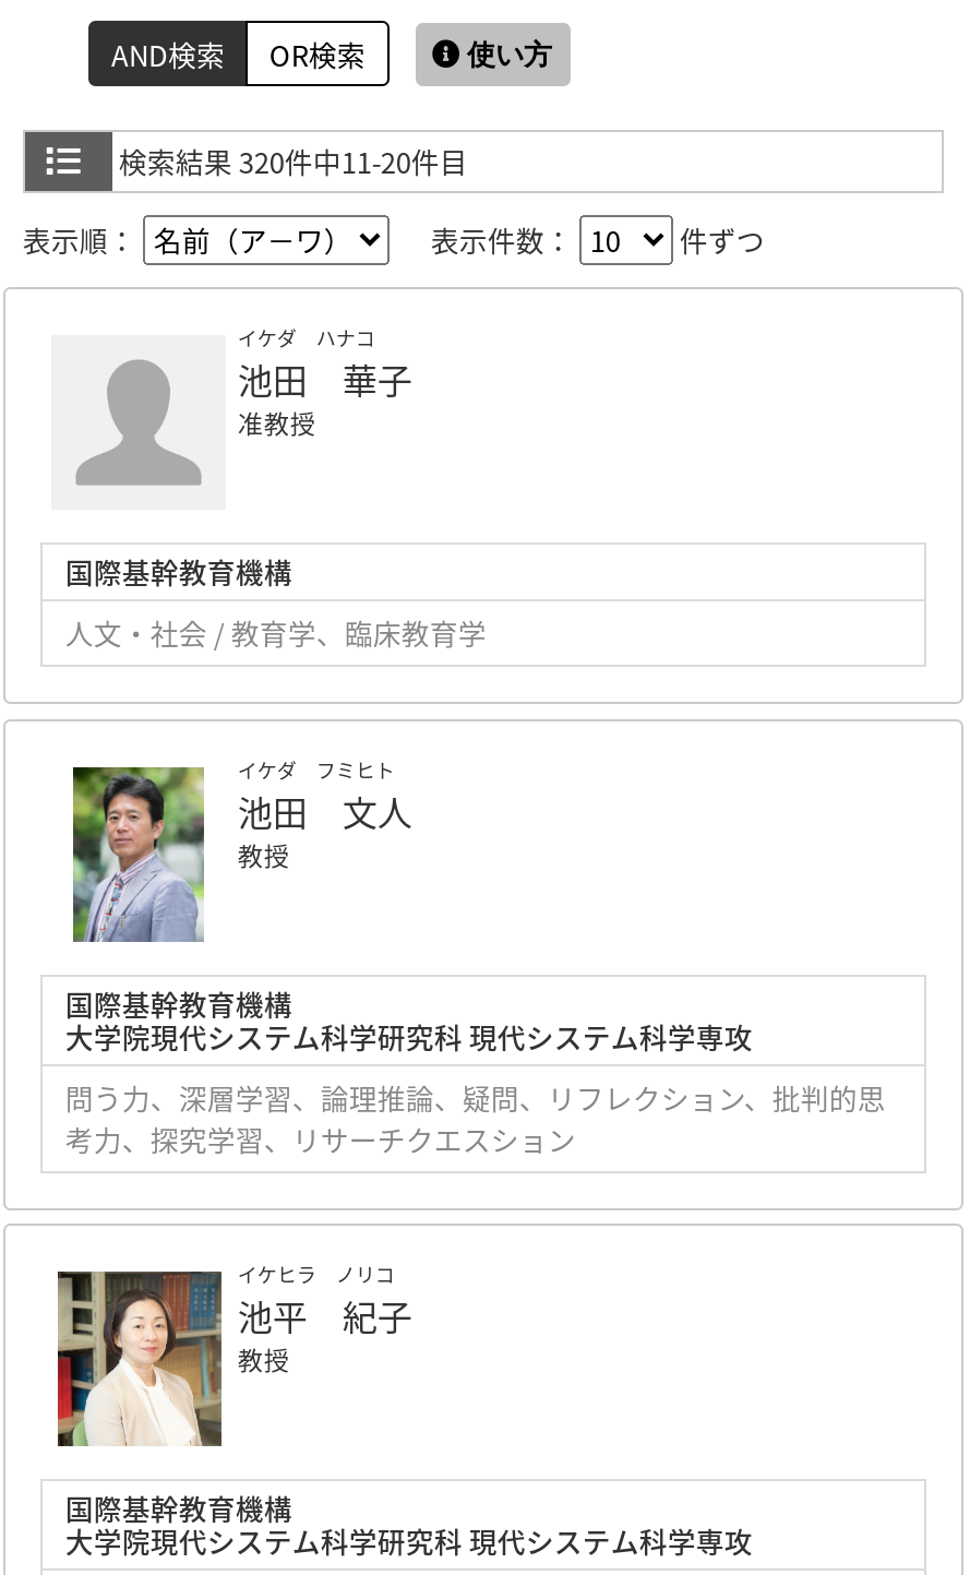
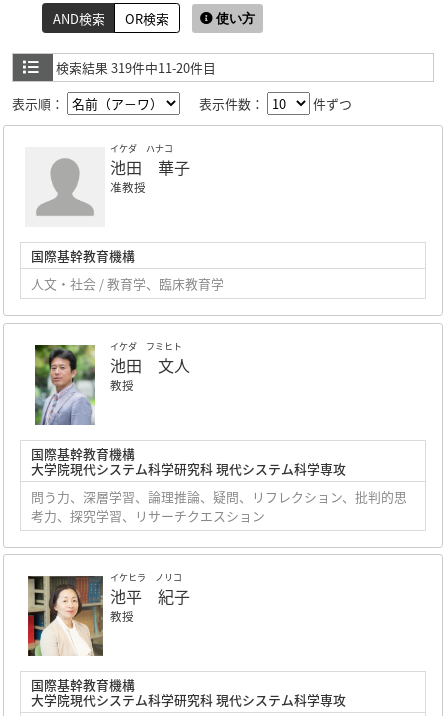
[119,142,468,183] 検索結果 320件中11-20件目 -> [56,58,216,77] 検索結果 319件中11-20件目

